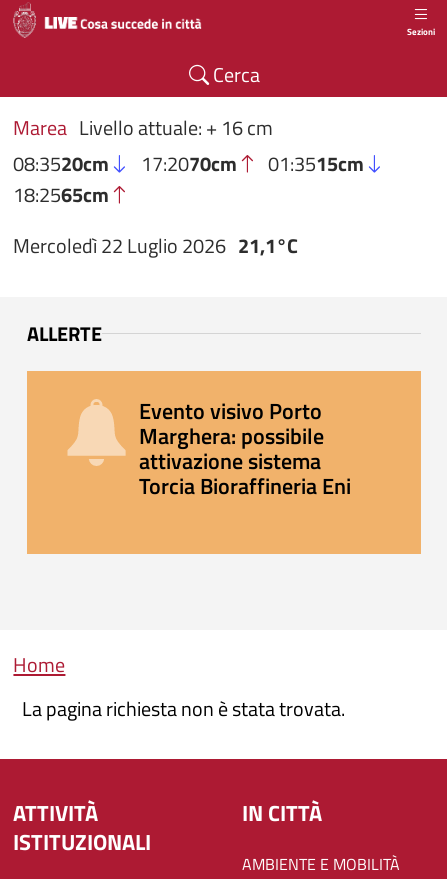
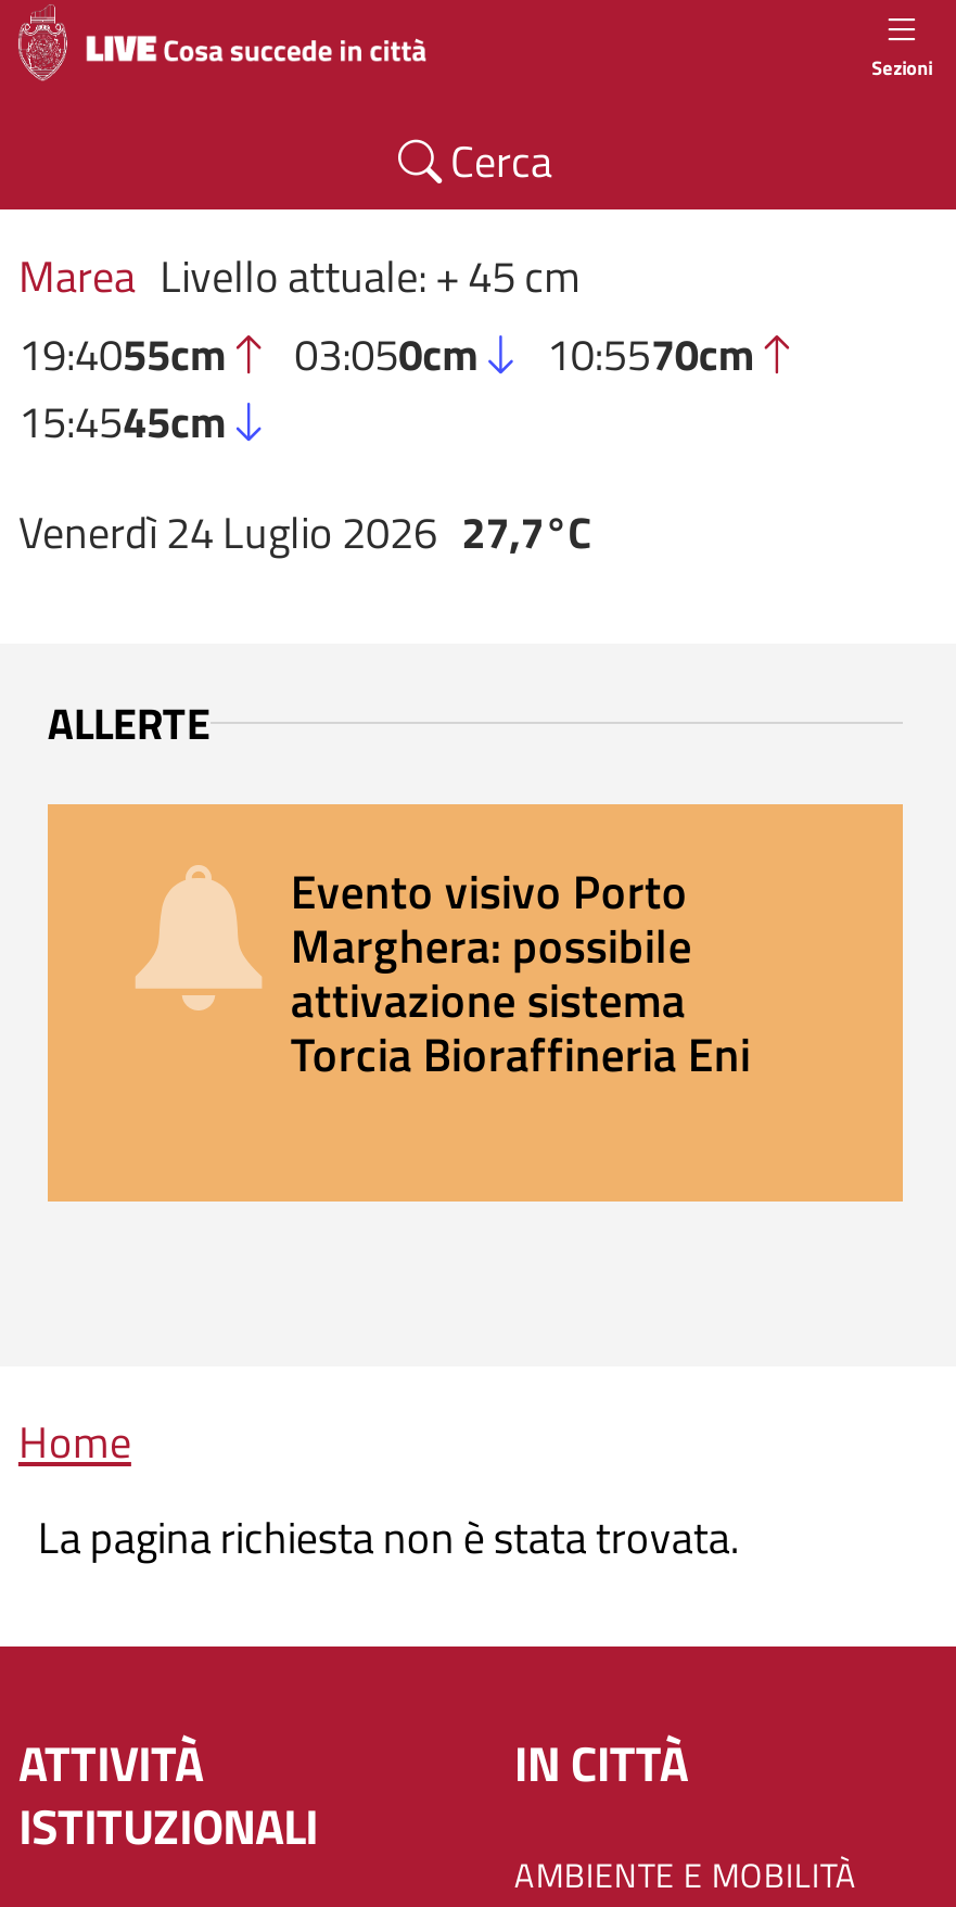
[13,112,364,210] Marea Livello attuale: + 16 cm | 08:3520cm | 17:2070cm | 01:3515cm | 18:2565cm -> [18,242,755,455] Marea Livello attuale: + 45 cm | 19:4055cm | 03:050cm | 10:5570cm | 15:4545cm
[13,230,298,261] Mercoledì 22 Luglio 2026 21,1°C -> [18,499,592,566] Venerdì 24 Luglio 2026 27,7°C

